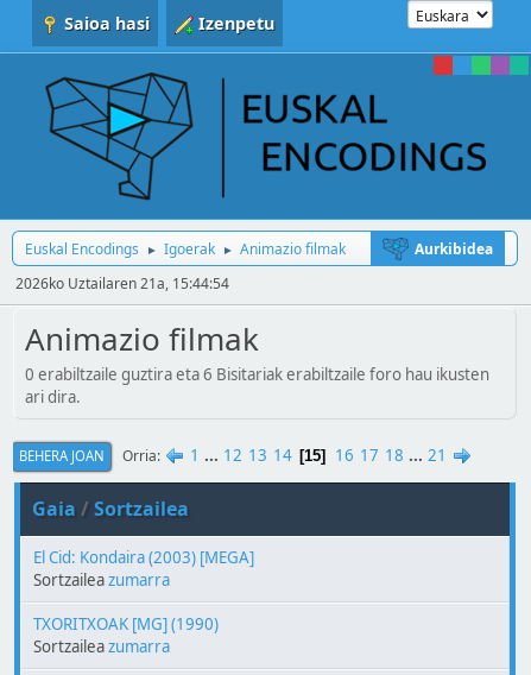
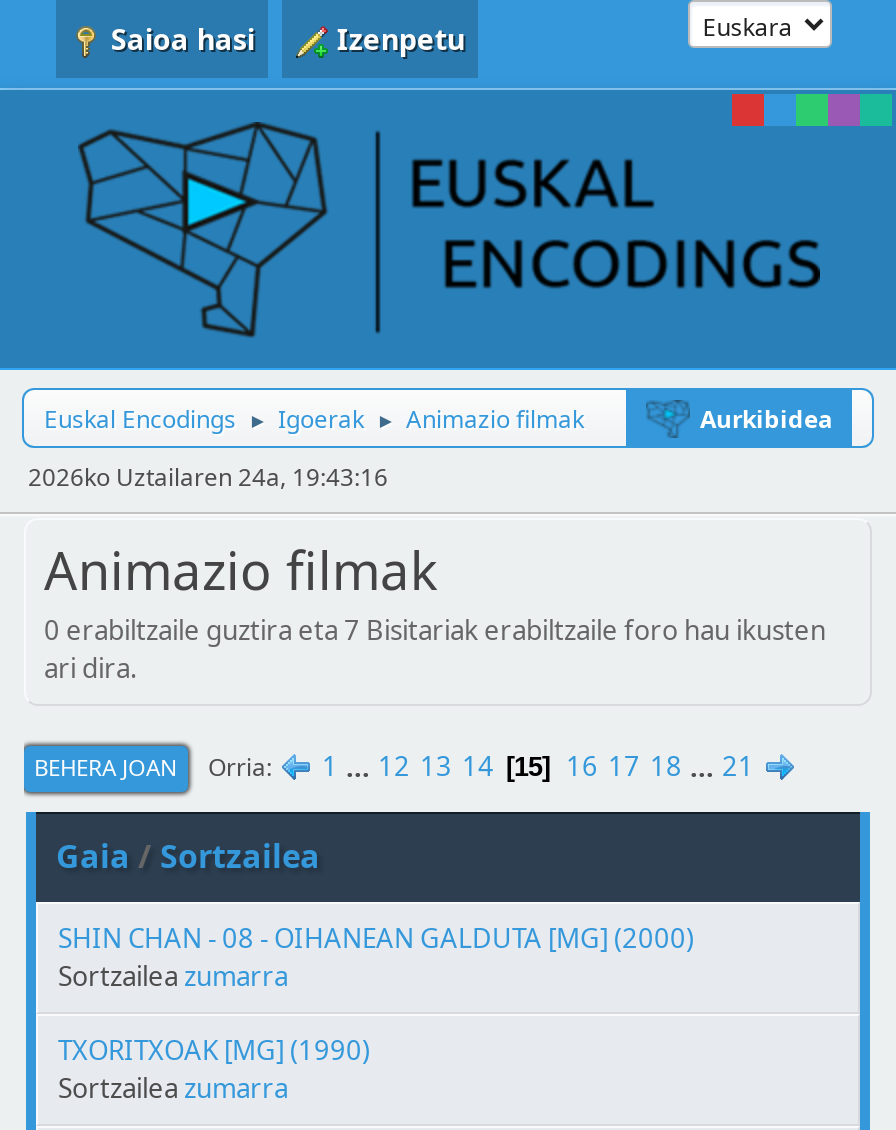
[15,273,229,294] 2026ko Uztailaren 21a, 15:44:54 -> [28,460,388,494] 2026ko Uztailaren 24a, 19:43:16
[25,363,489,384] 0 erabiltzaile guztira eta 6 Bisitariak erabiltzaile foro hau ikusten -> [44,611,826,647] 0 erabiltzaile guztira eta 7 Bisitariak erabiltzaile foro hau ikusten
[33,547,254,568] El Cid: Kondaira (2003) [MEGA] -> [58,921,694,957] SHIN CHAN - 08 - OIHANEAN GALDUTA [MG] (2000)

